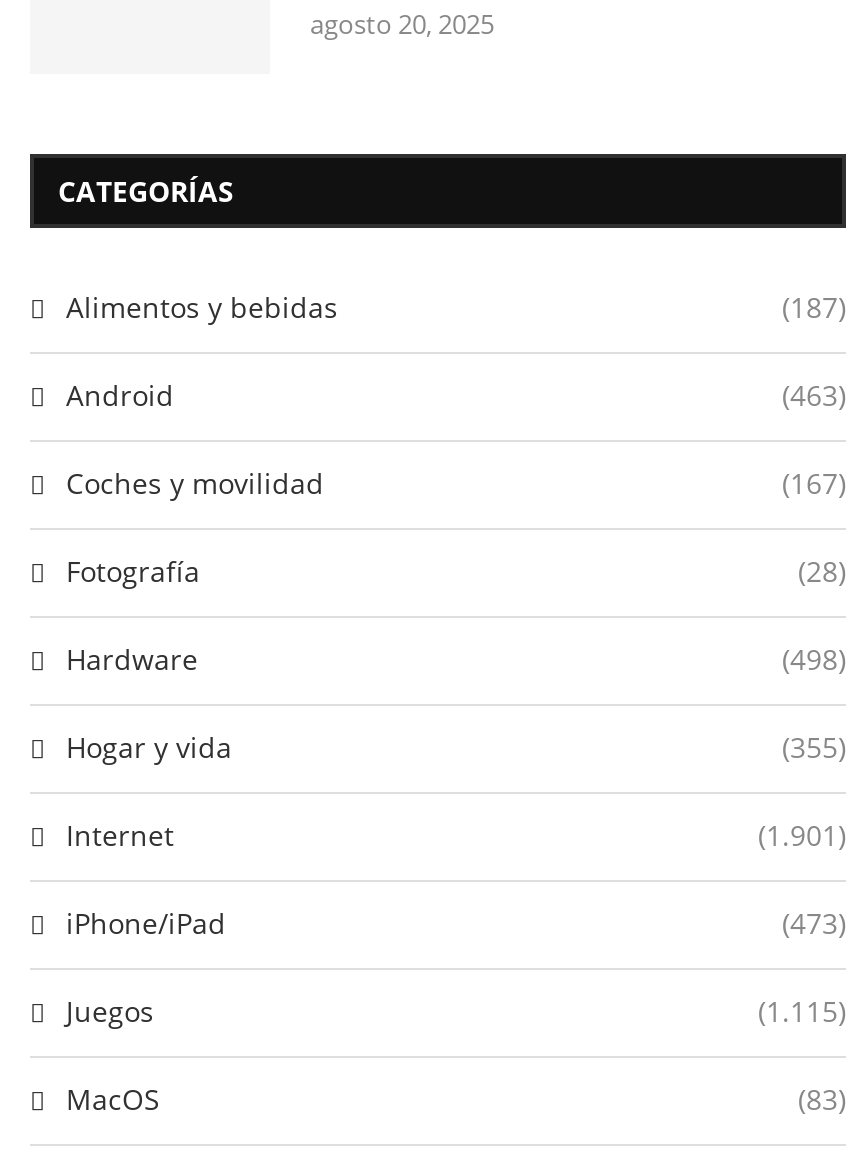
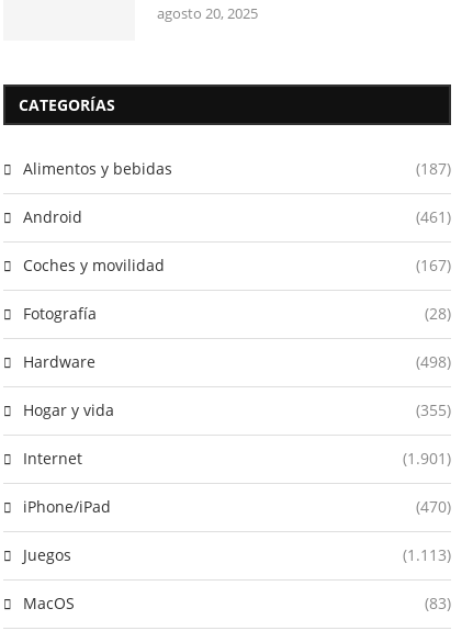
[782,376,846,414] (463) -> [416,207,451,227] (461)
[782,904,846,942] (473) -> [416,496,451,517] (470)
[758,992,846,1030] (1.115) -> [403,545,451,565] (1.113)

